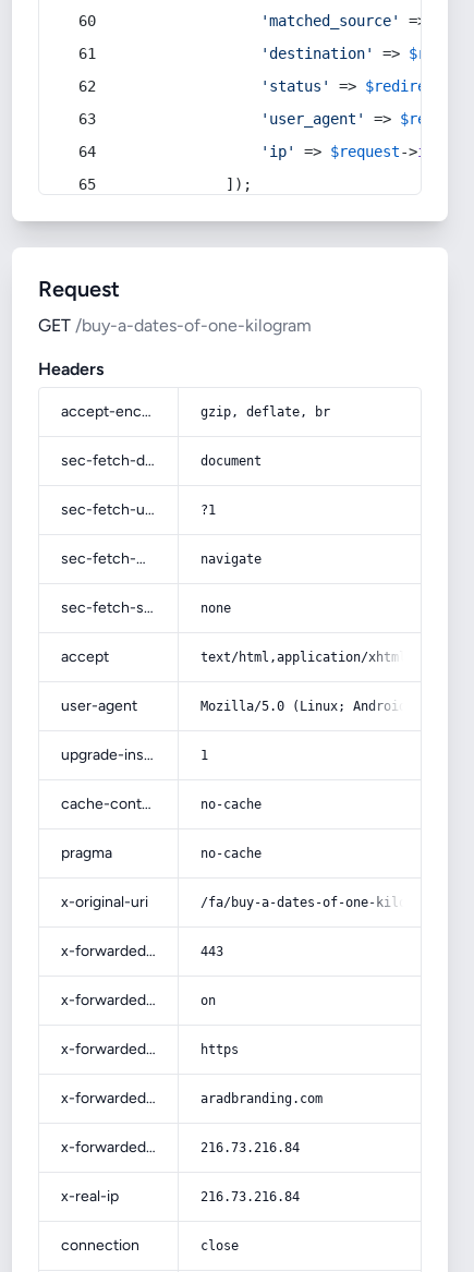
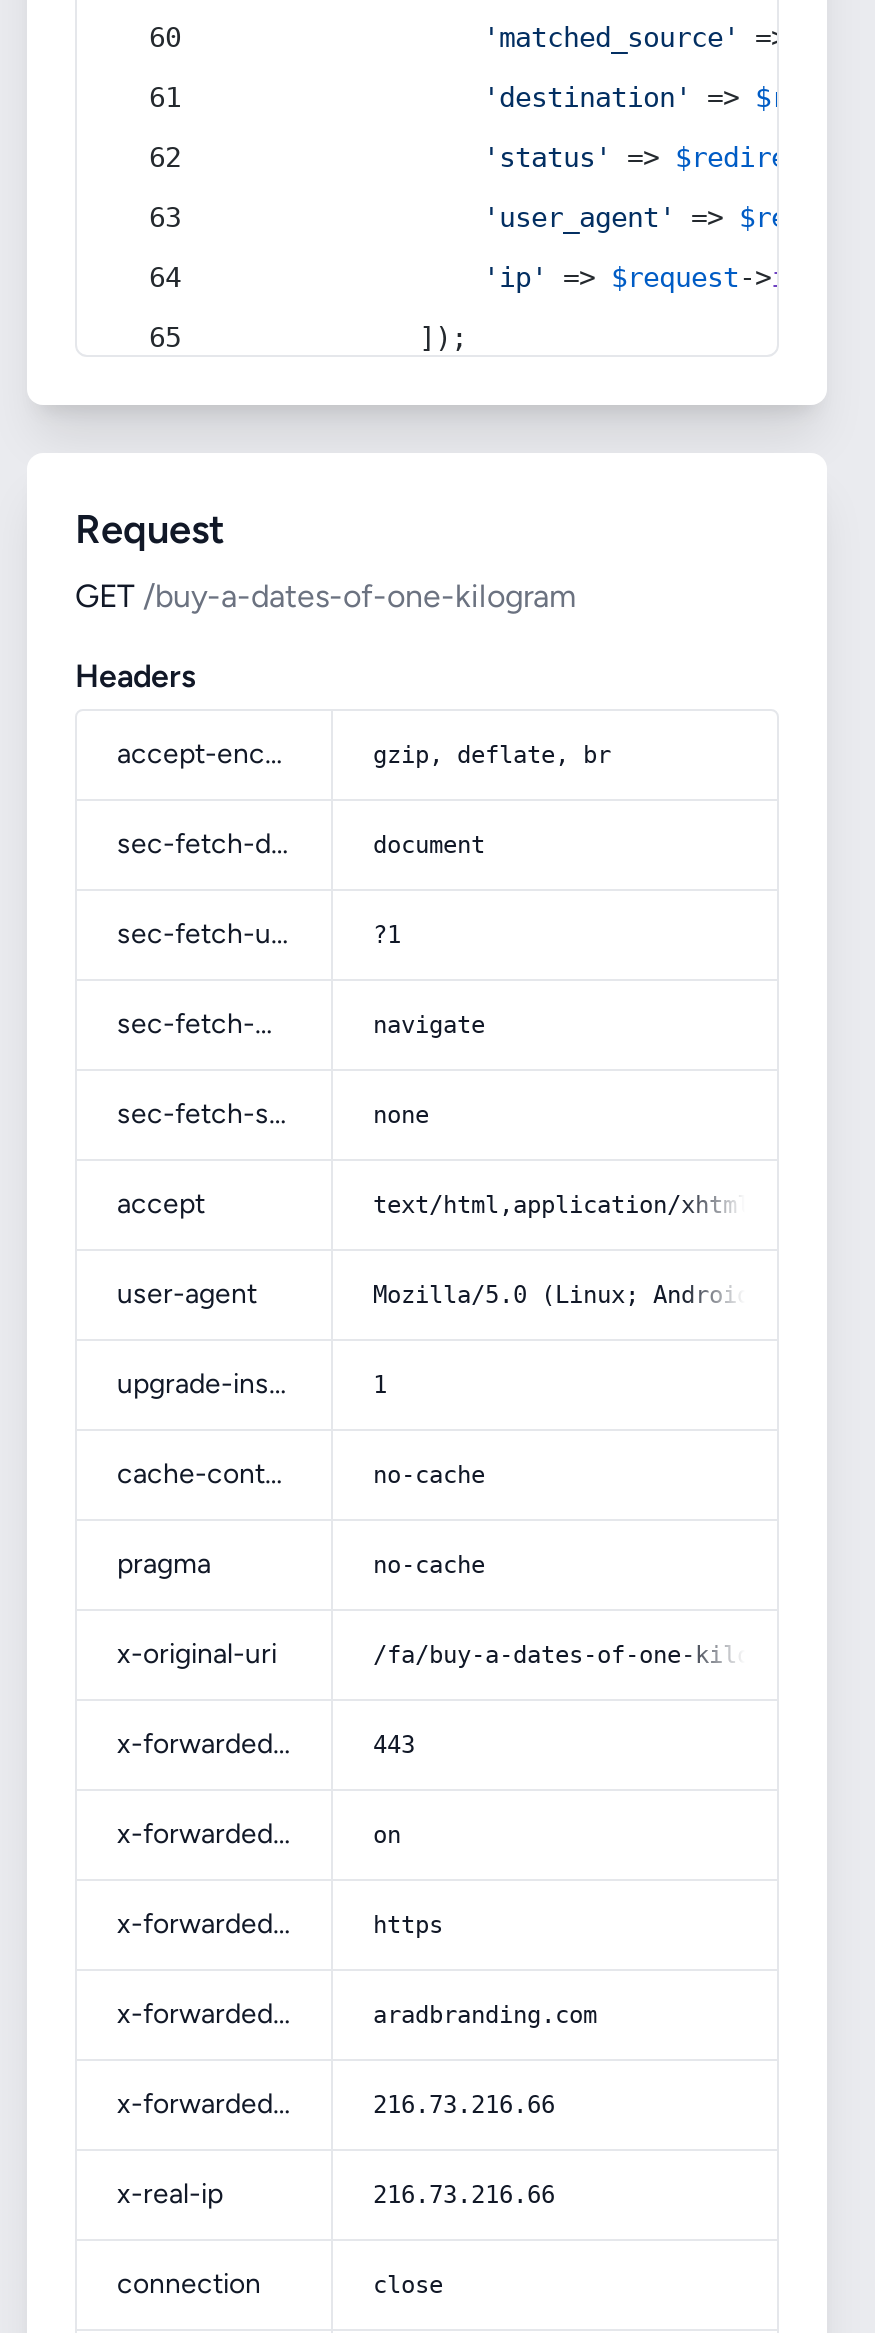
[200,1140,300,1155] 216.73.216.84 -> [373,2091,555,2119] 216.73.216.66
[200,1189,300,1204] 216.73.216.84 -> [373,2181,555,2209] 216.73.216.66

